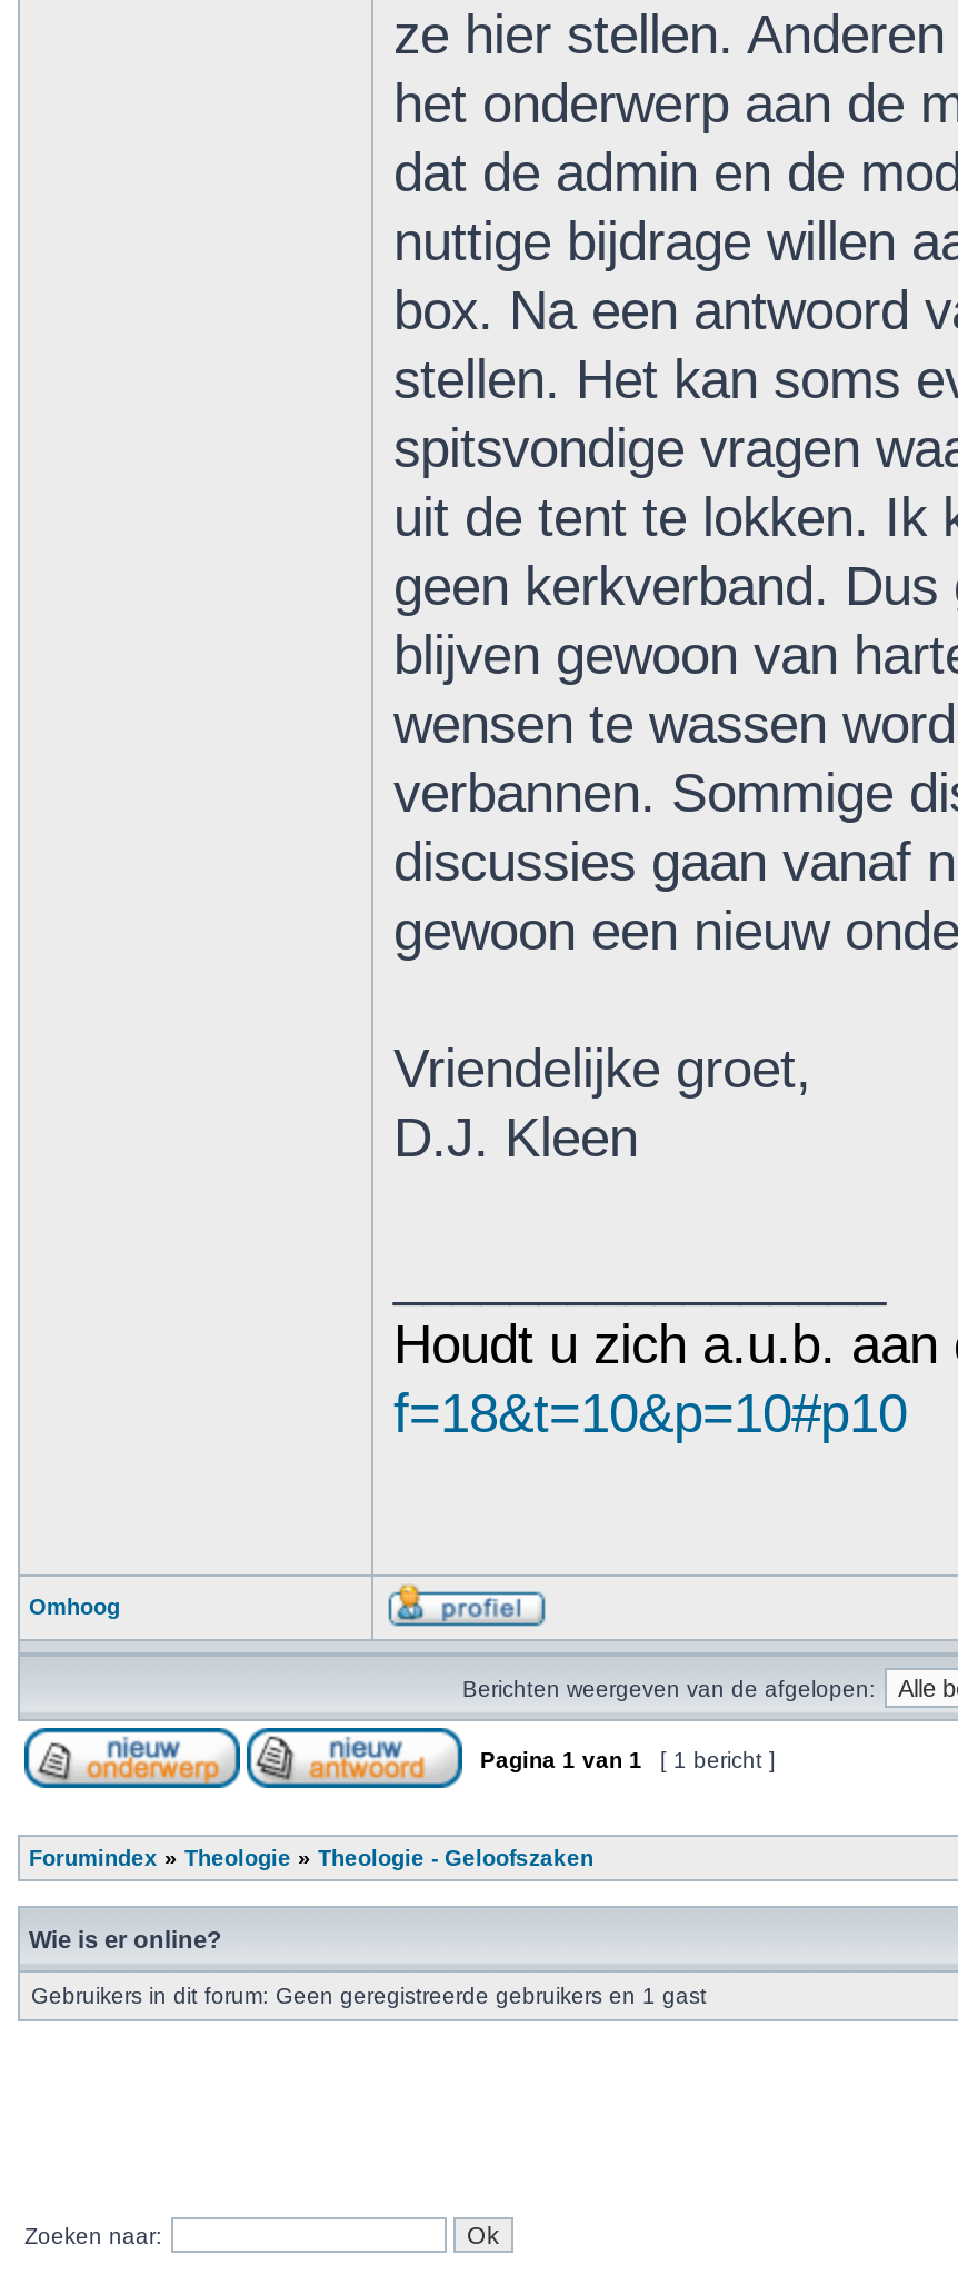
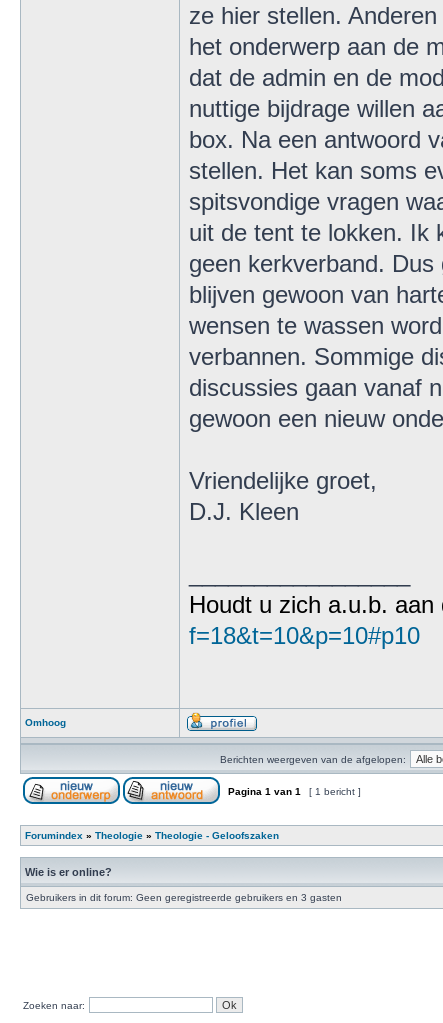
[31,1984,707,2008] Gebruikers in dit forum: Geen geregistreerde gebruikers en 1 gast -> [26,892,342,903] Gebruikers in dit forum: Geen geregistreerde gebruikers en 3 gasten

